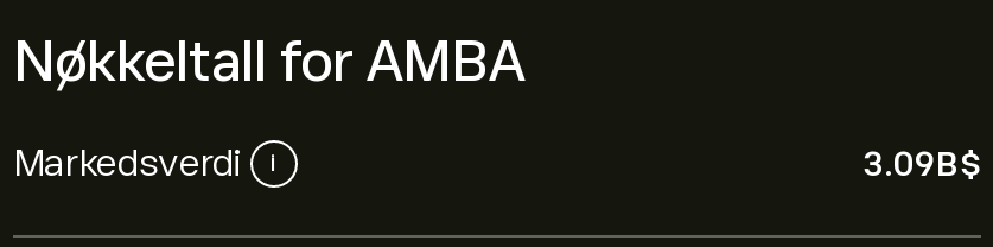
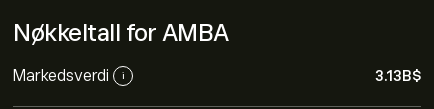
[862,145,981,183] 3.09B$ -> [375,68,421,84] 3.13B$

